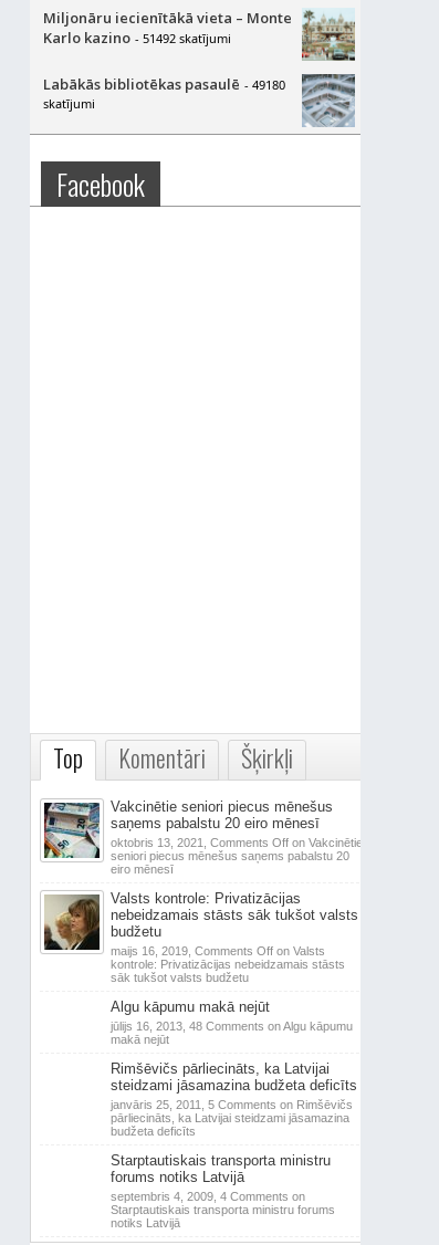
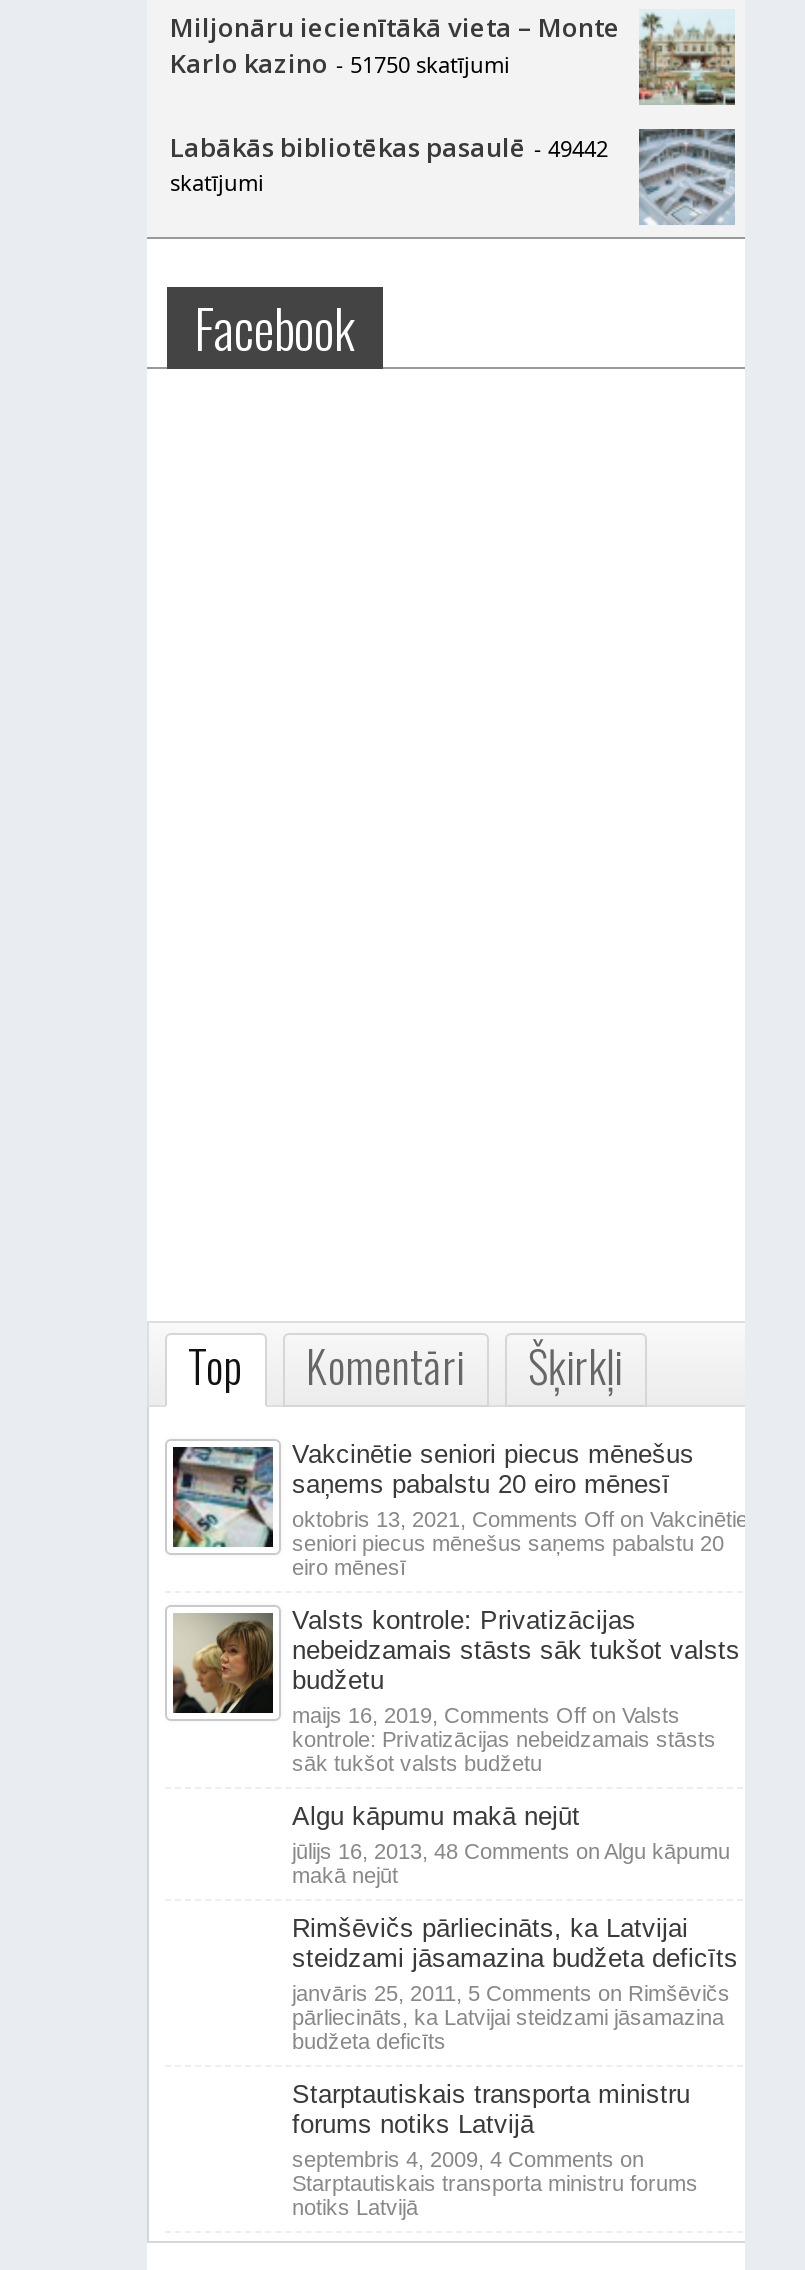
[43,28,231,48] Karlo kazino - 51492 skatījumi -> [170,45,510,81] Karlo kazino - 51750 skatījumi
[43,74,285,94] Labākās bibliotēkas pasaulē - 49180 -> [170,129,608,165] Labākās bibliotēkas pasaulē - 49442

